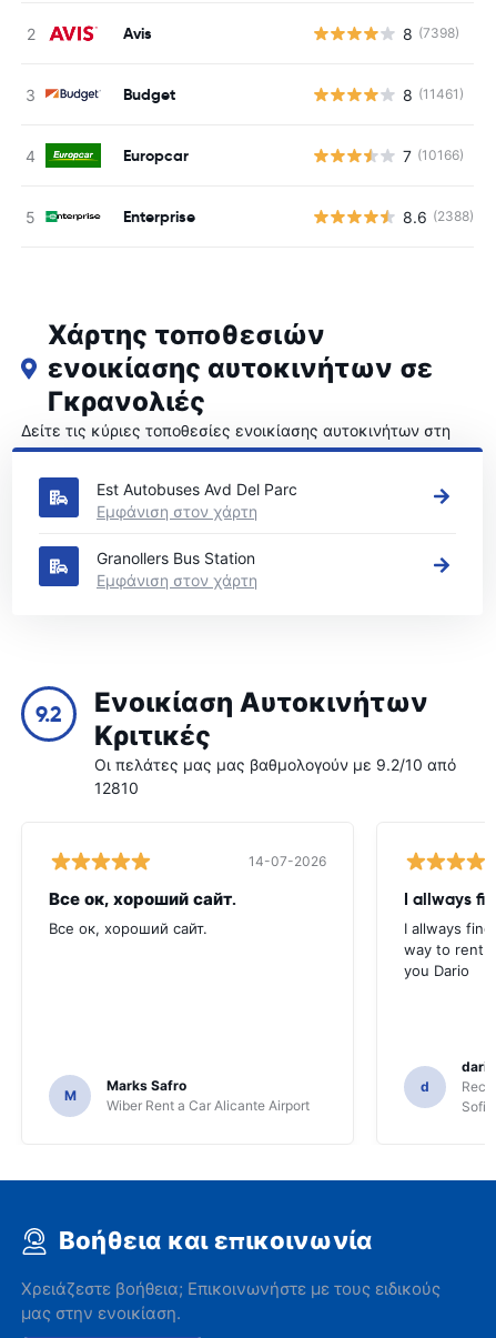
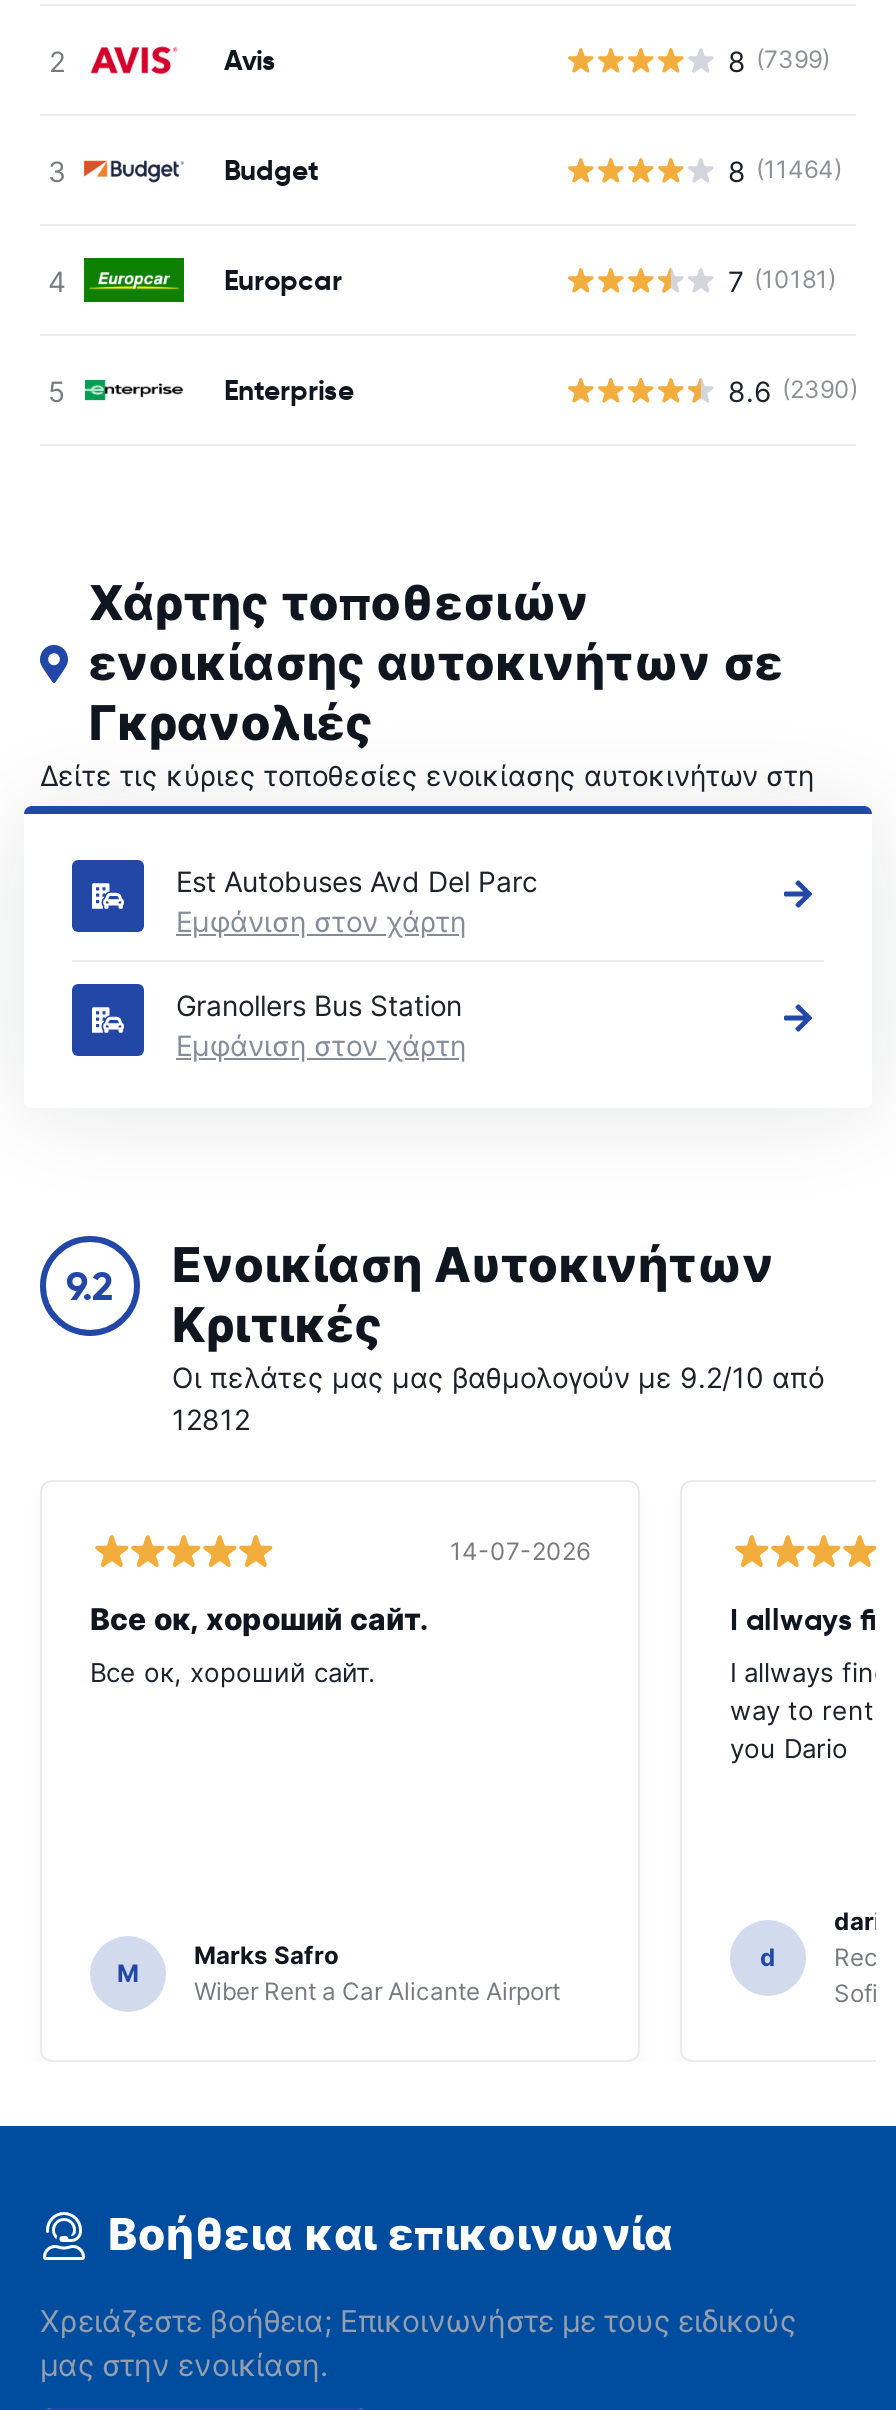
[403,24,459,43] 8 (7398) -> [728,43,830,77] 8 (7399)
[403,85,464,104] 8 (11461) -> [728,153,842,187] 8 (11464)
[403,146,464,165] 7 (10166) -> [728,263,836,297] 7 (10181)
[403,207,474,226] 8.6 (2388) -> [728,373,858,407] 8.6 (2390)
[94,778,139,797] 12810 -> [172,1402,250,1436] 12812

